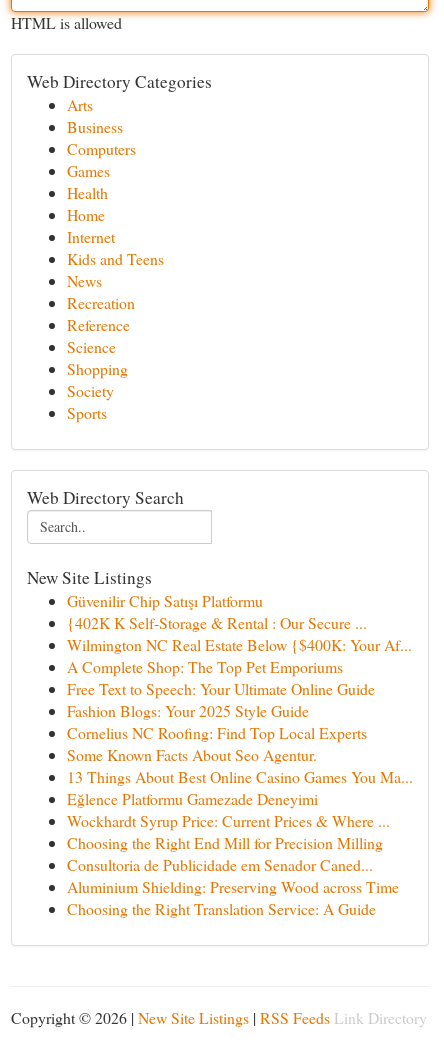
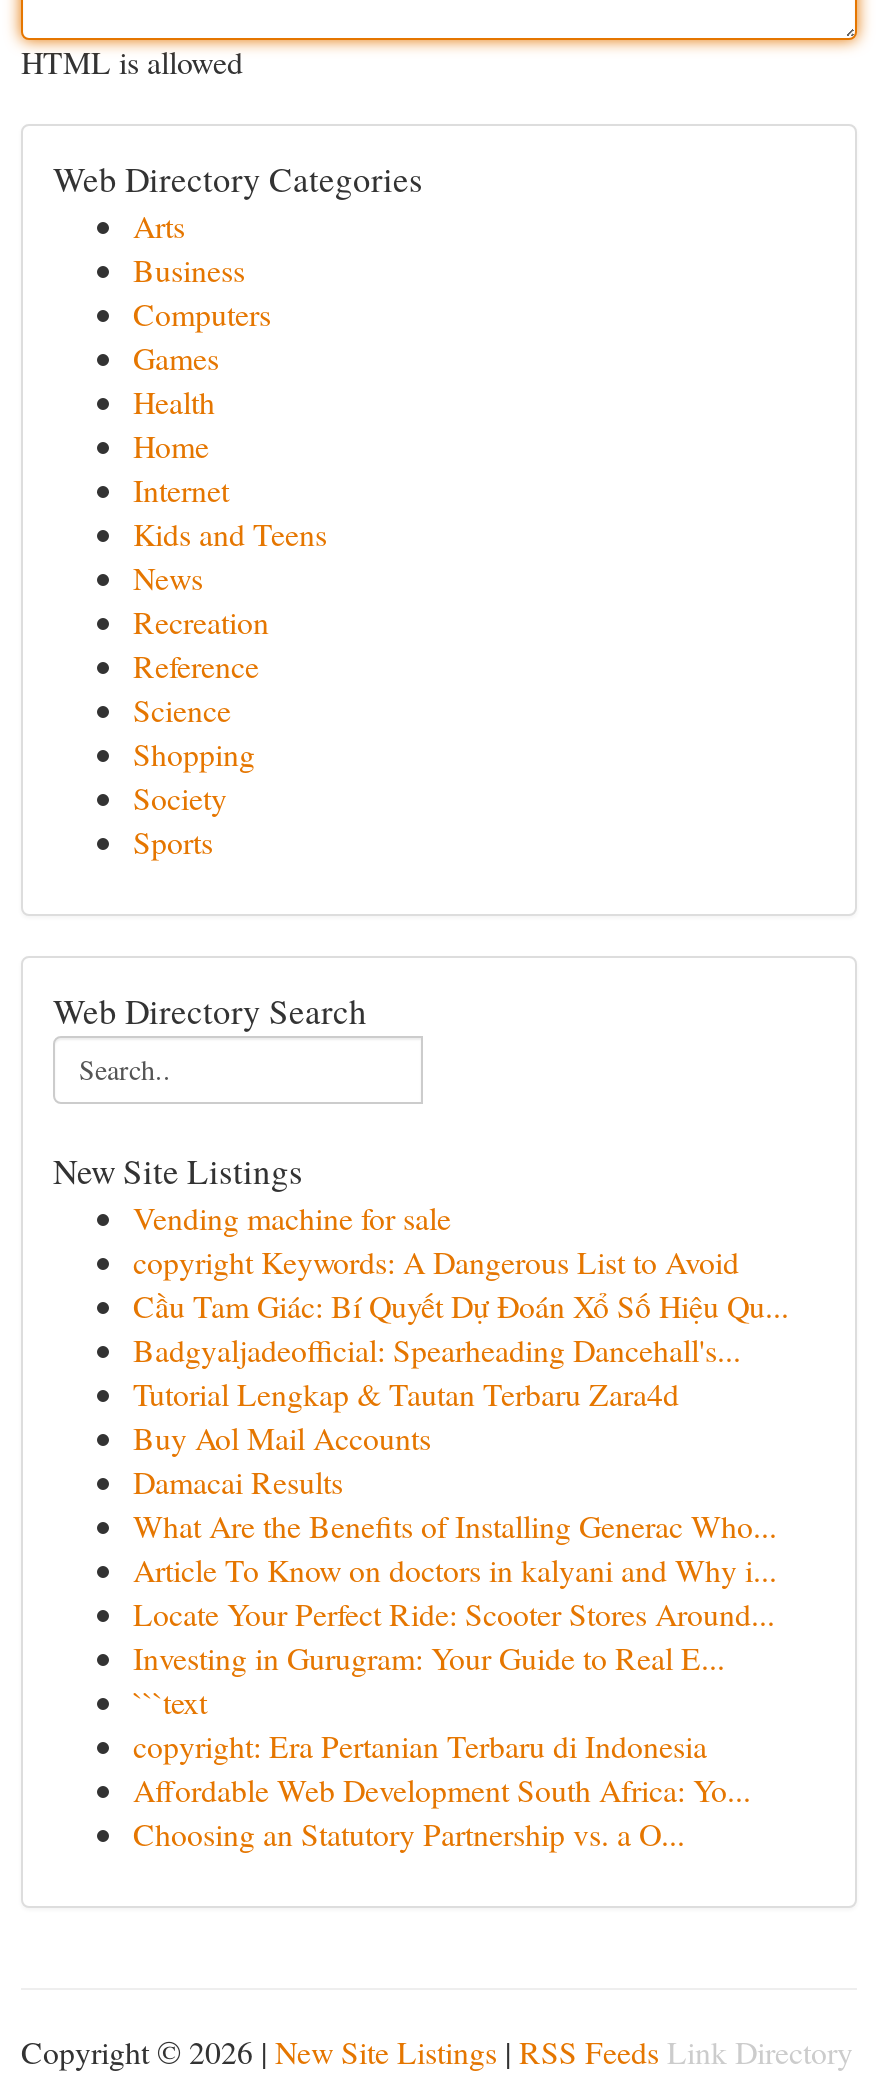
[67,590,413,919] Güvenilir Chip Satışı Platformu | {402K K Self-Storage & Rental : Our Secure ... | Wilmington NC Real Estate Below {$400K: Your Af... | A Complete Shop: The Top Pet Emporiums | Free Text to Speech: Your Ultimate Online Guide | Fashion Blogs: Your 2025 Style Guide | Cornelius NC Roofing: Find Top Local Experts | Some Known Facts About Seo Agentur. | 13 Things About Best Online Casino Games You Ma... | Eğlence Platformu Gamezade Deneyimi | Wockhardt Syrup Price: Current Prices & Where ... | Choosing the Right End Mill for Precision Milling | Consultoria de Publicidade em Senador Caned... | Aluminium Shielding: Preserving Wood across Time | Choosing the Right Translation Service: A Guide -> [133,1196,789,1854] Vending machine for sale | copyright Keywords: A Dangerous List to Avoid | Cầu Tam Giác: Bí Quyết Dự Đoán Xổ Số Hiệu Qu... | Badgyaljadeofficial: Spearheading Dancehall's... | Tutorial Lengkap & Tautan Terbaru Zara4d | Buy Aol Mail Accounts | Damacai Results | What Are the Benefits of Installing Generac Who... | Article To Know on doctors in kalyani and Why i... | Locate Your Perfect Ride: Scooter Stores Around... | Investing in Gurugram: Your Guide to Real E... | ```text | copyright: Era Pertanian Terbaru di Indonesia | Affordable Web Development South Africa: Yo... | Choosing an Statutory Partnership vs. a O...

